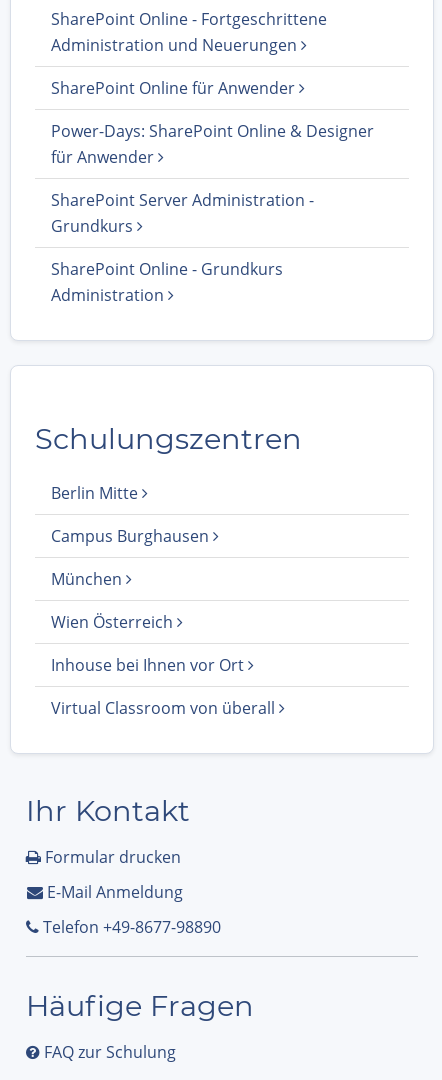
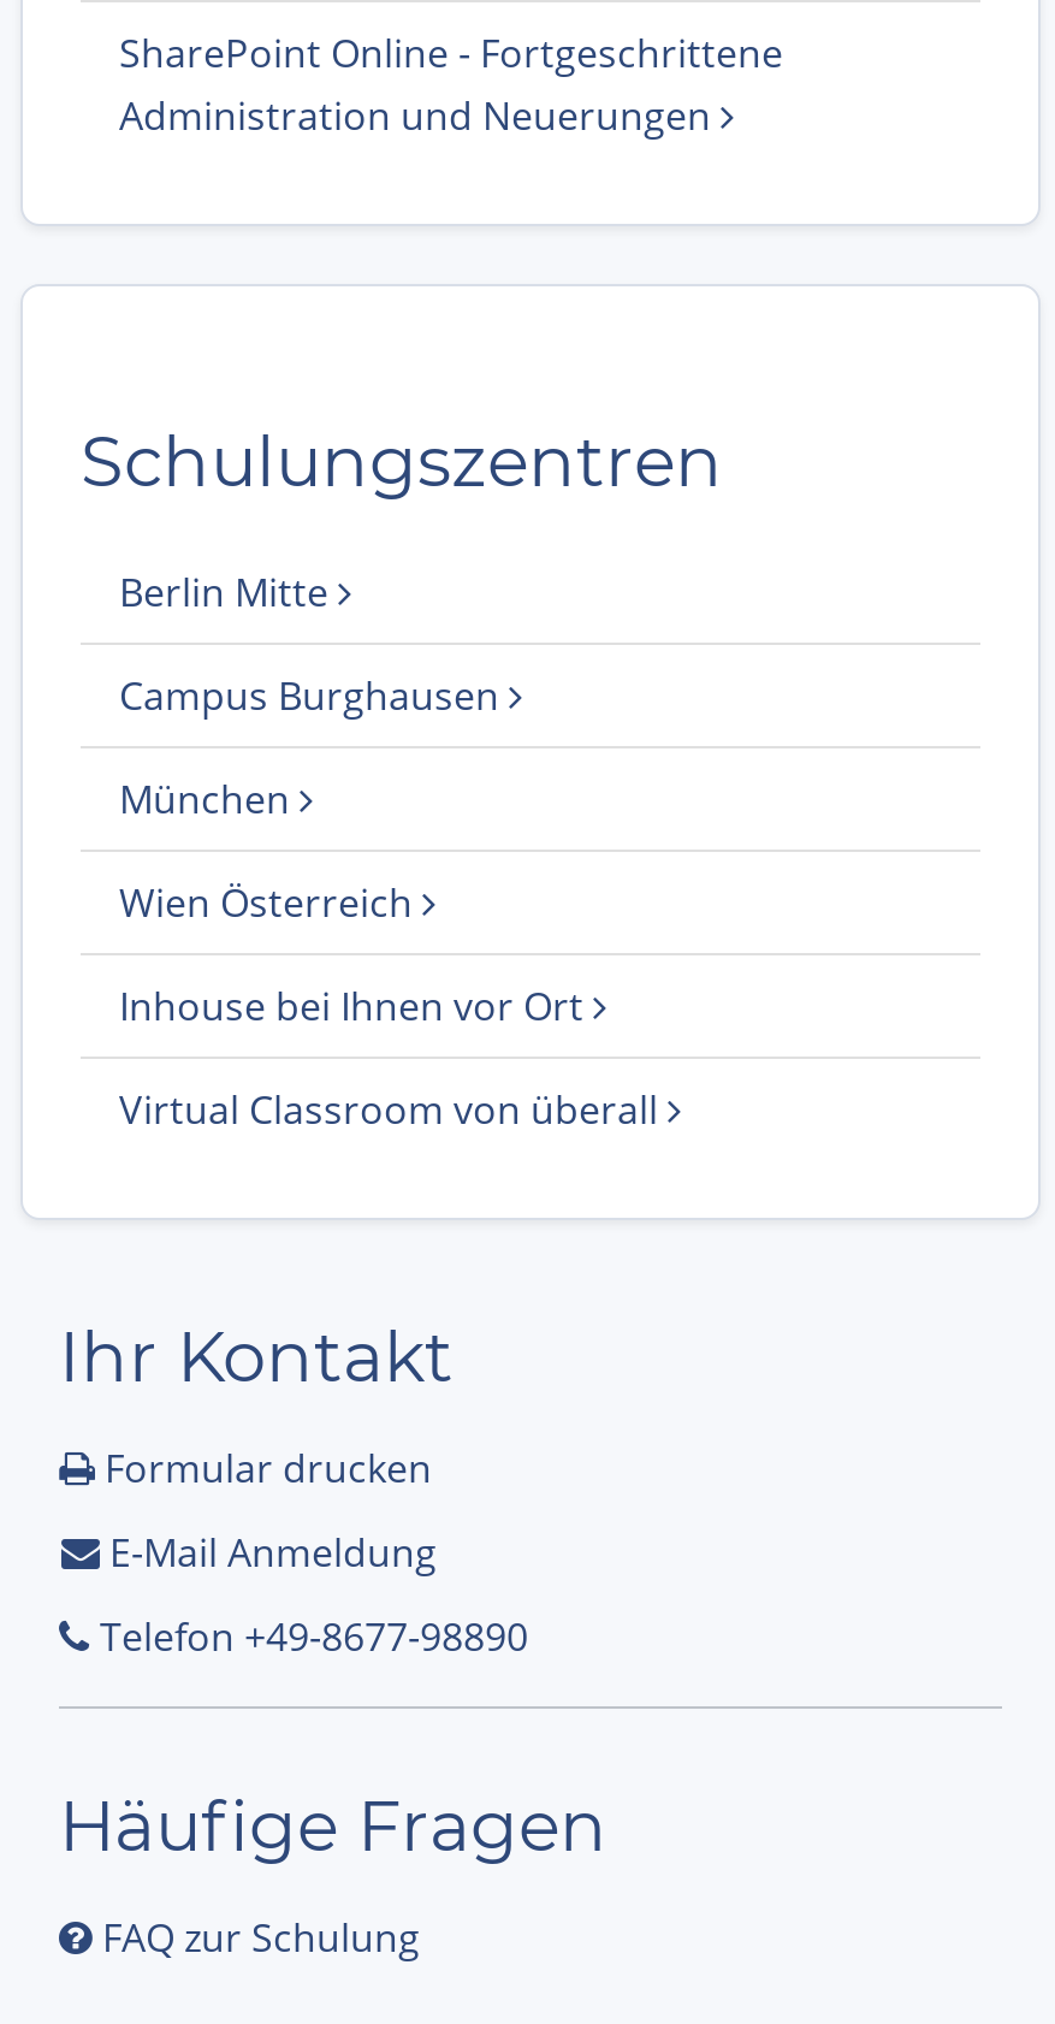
[51,77,374,306] SharePoint Online für Anwender | Power-Days: SharePoint Online & Designer | für Anwender | SharePoint Server Administration - | Grundkurs | SharePoint Online - Grundkurs | Administration -> none

